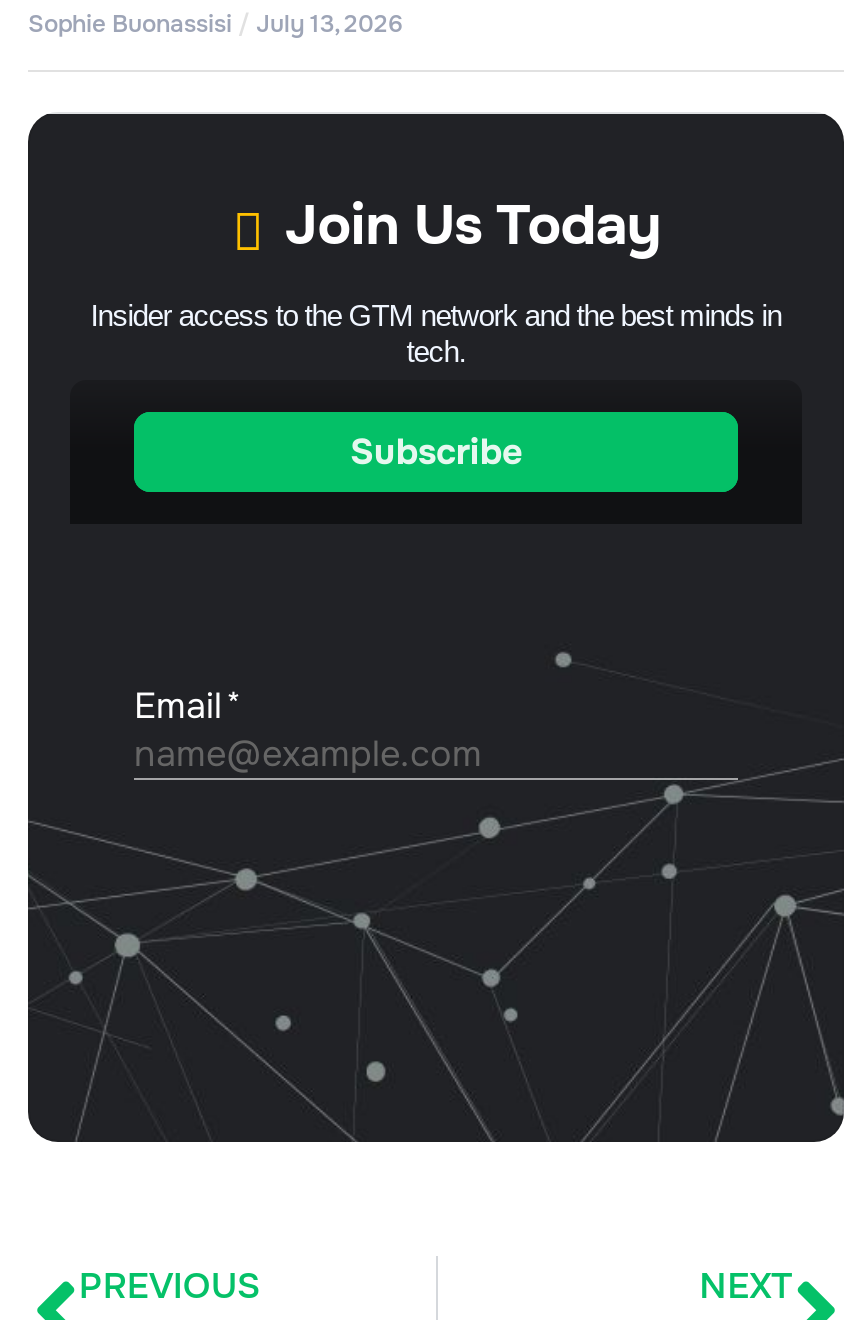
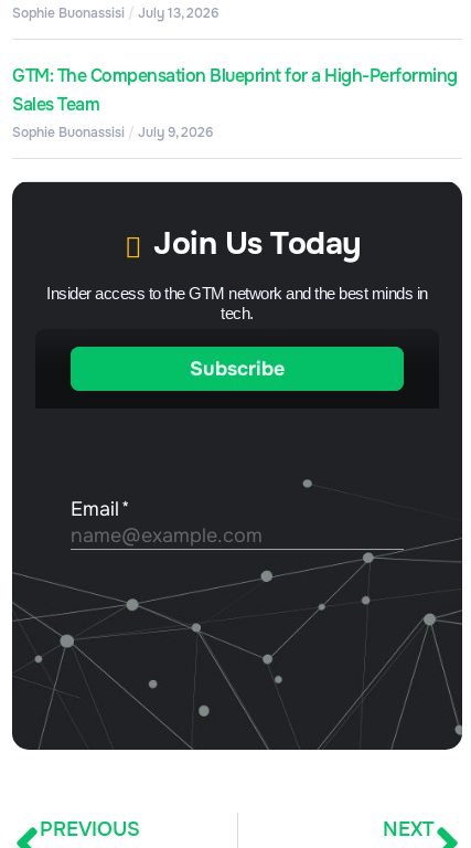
none -> [12,64,457,141] GTM: The Compensation Blueprint for a High-Performing | Sales Team | Sophie Buonassisi July 9, 2026

